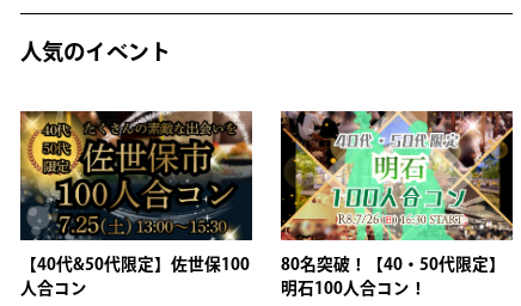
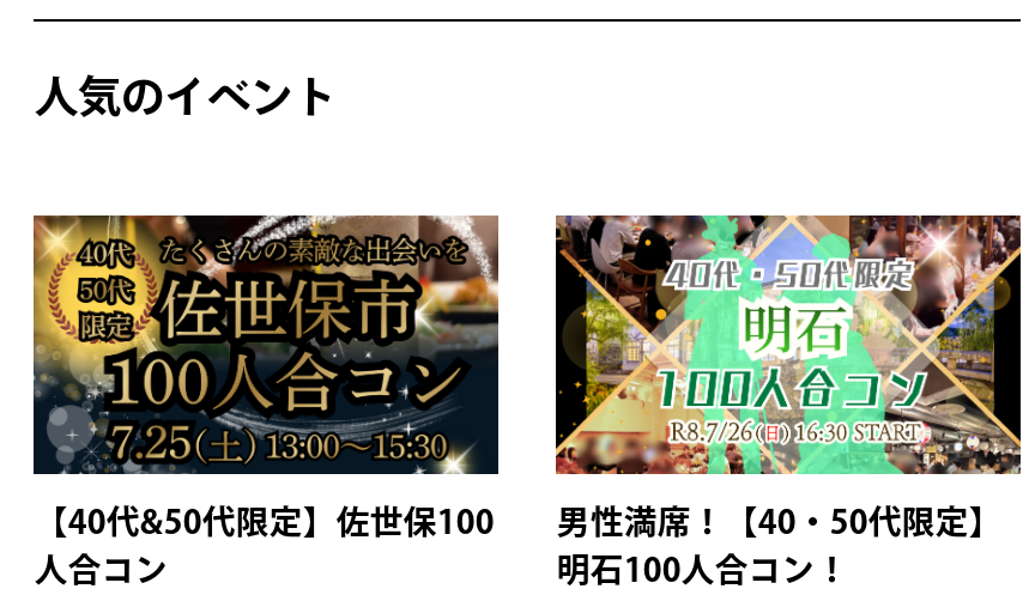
[281,255,506,272] 80名突破！【40・50代限定】 -> [557,504,1002,538] 男性満席！【40・50代限定】

